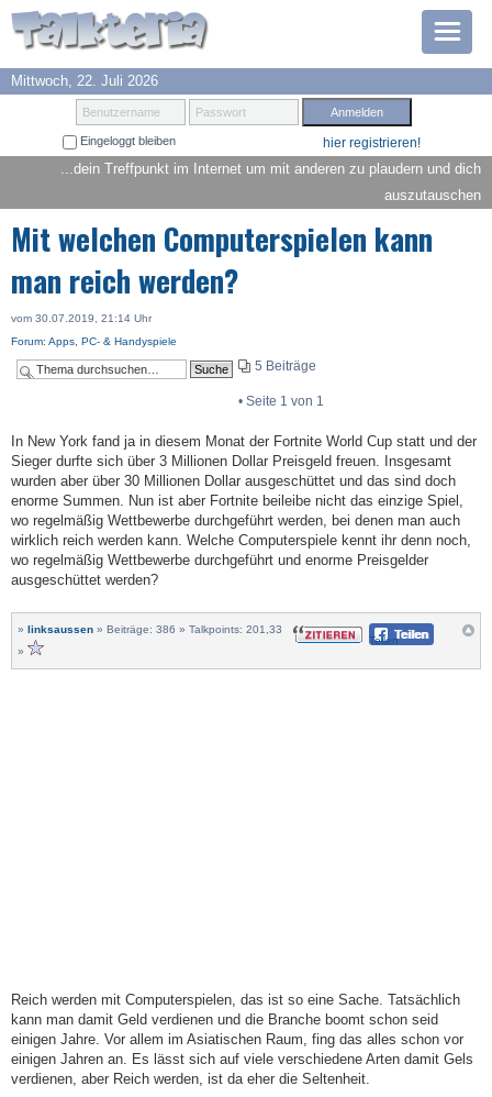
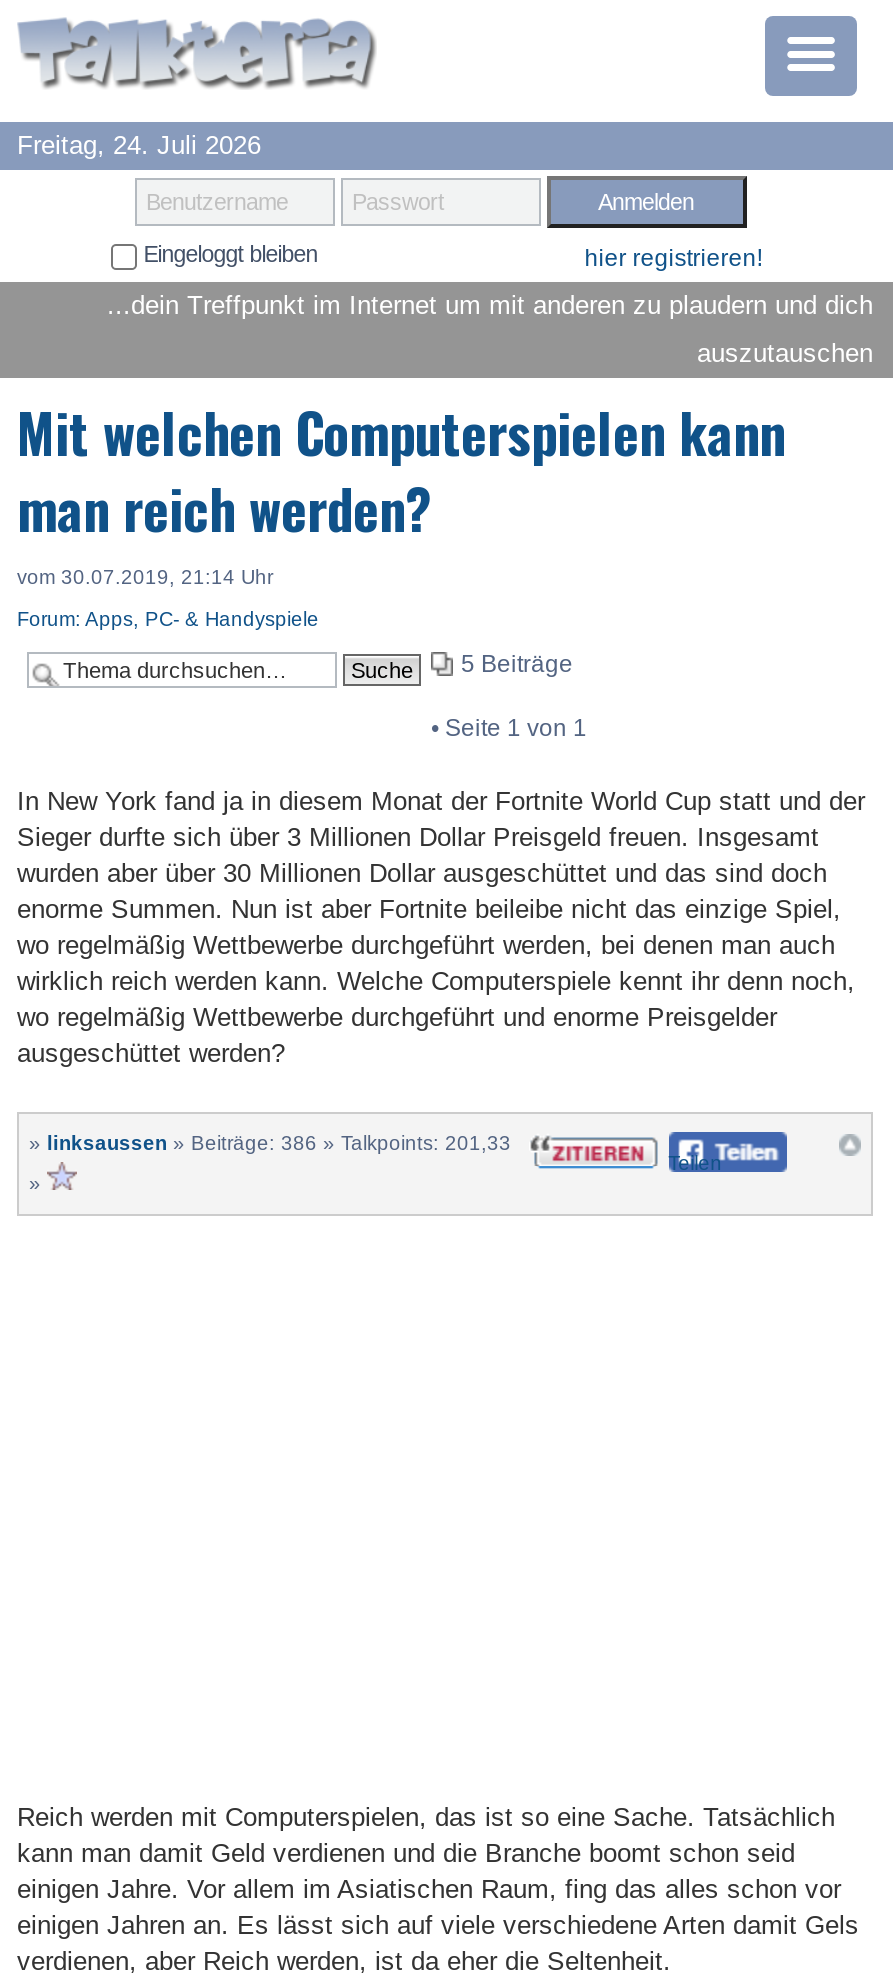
[11,73,158,89] Mittwoch, 22. Juli 2026 -> [17,130,261,160] Freitag, 24. Juli 2026

